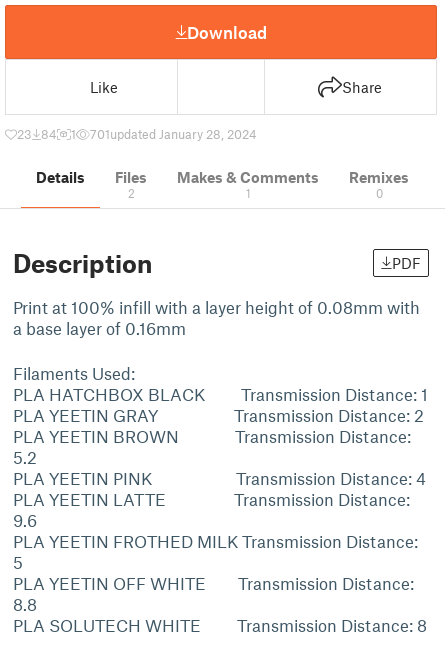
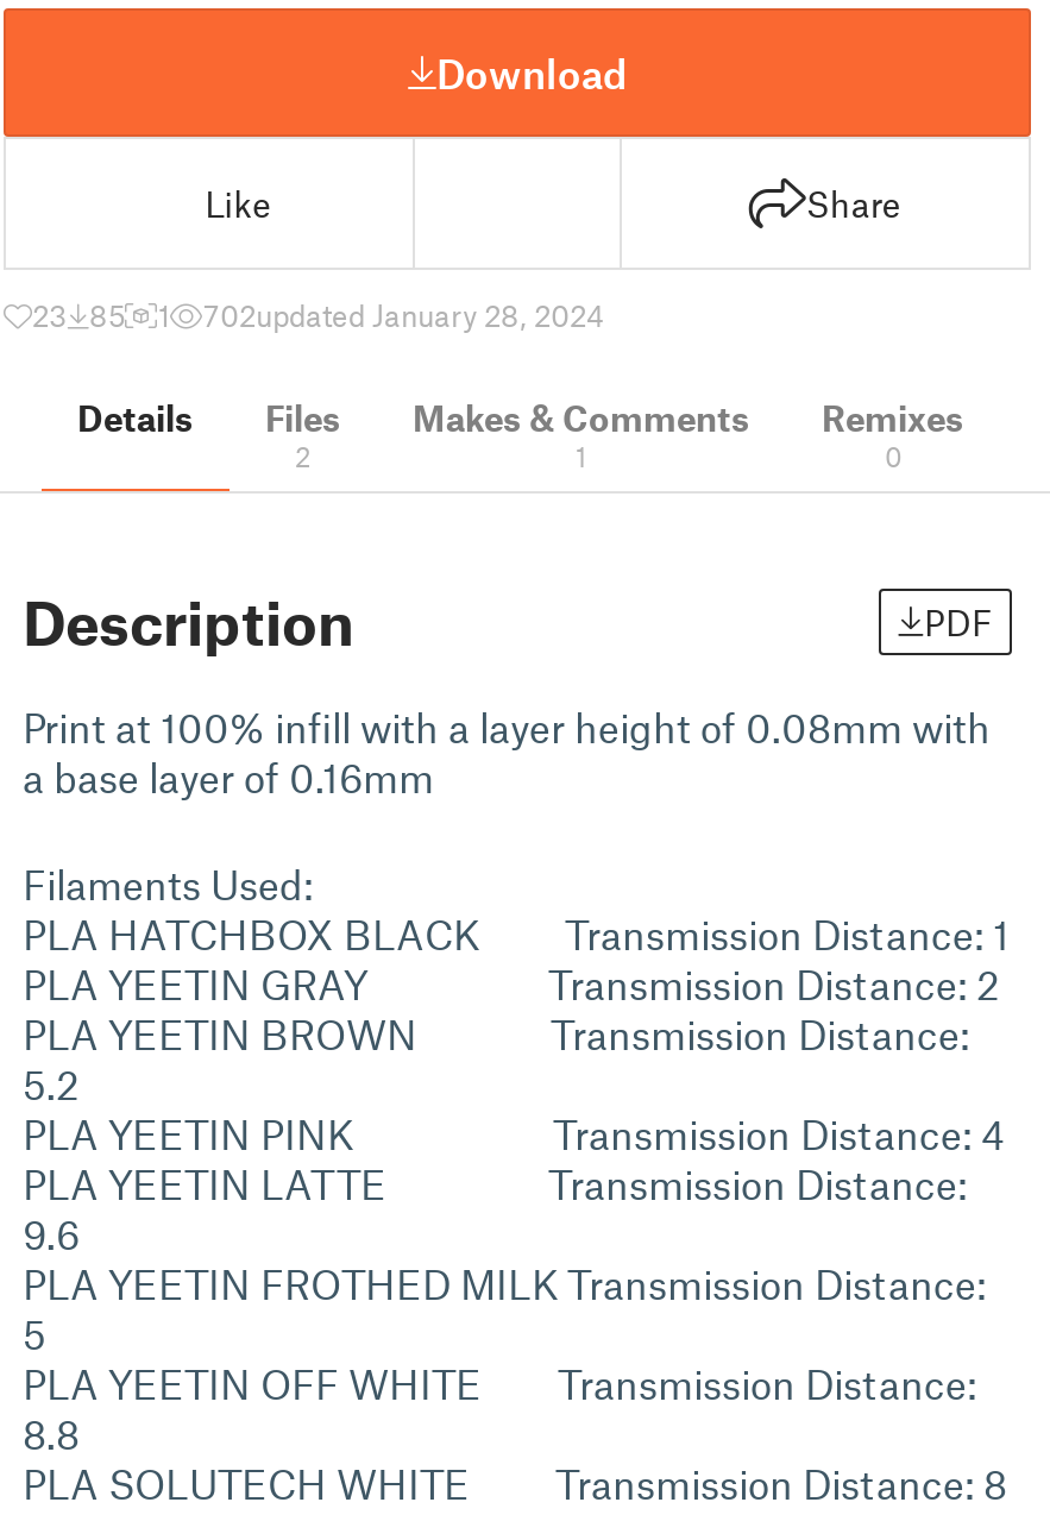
[17,126,57,142] 23 84 -> [32,296,125,334] 23 85
[90,126,257,142] 701updated January 28, 2024 -> [203,296,605,334] 702updated January 28, 2024

